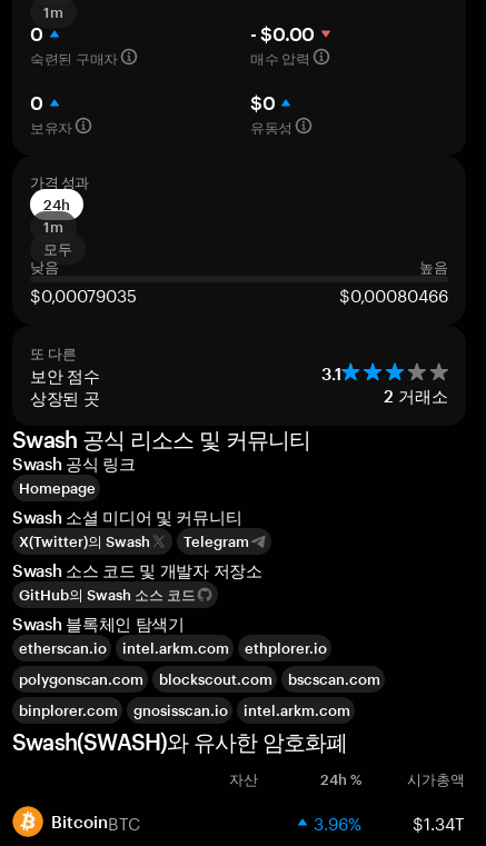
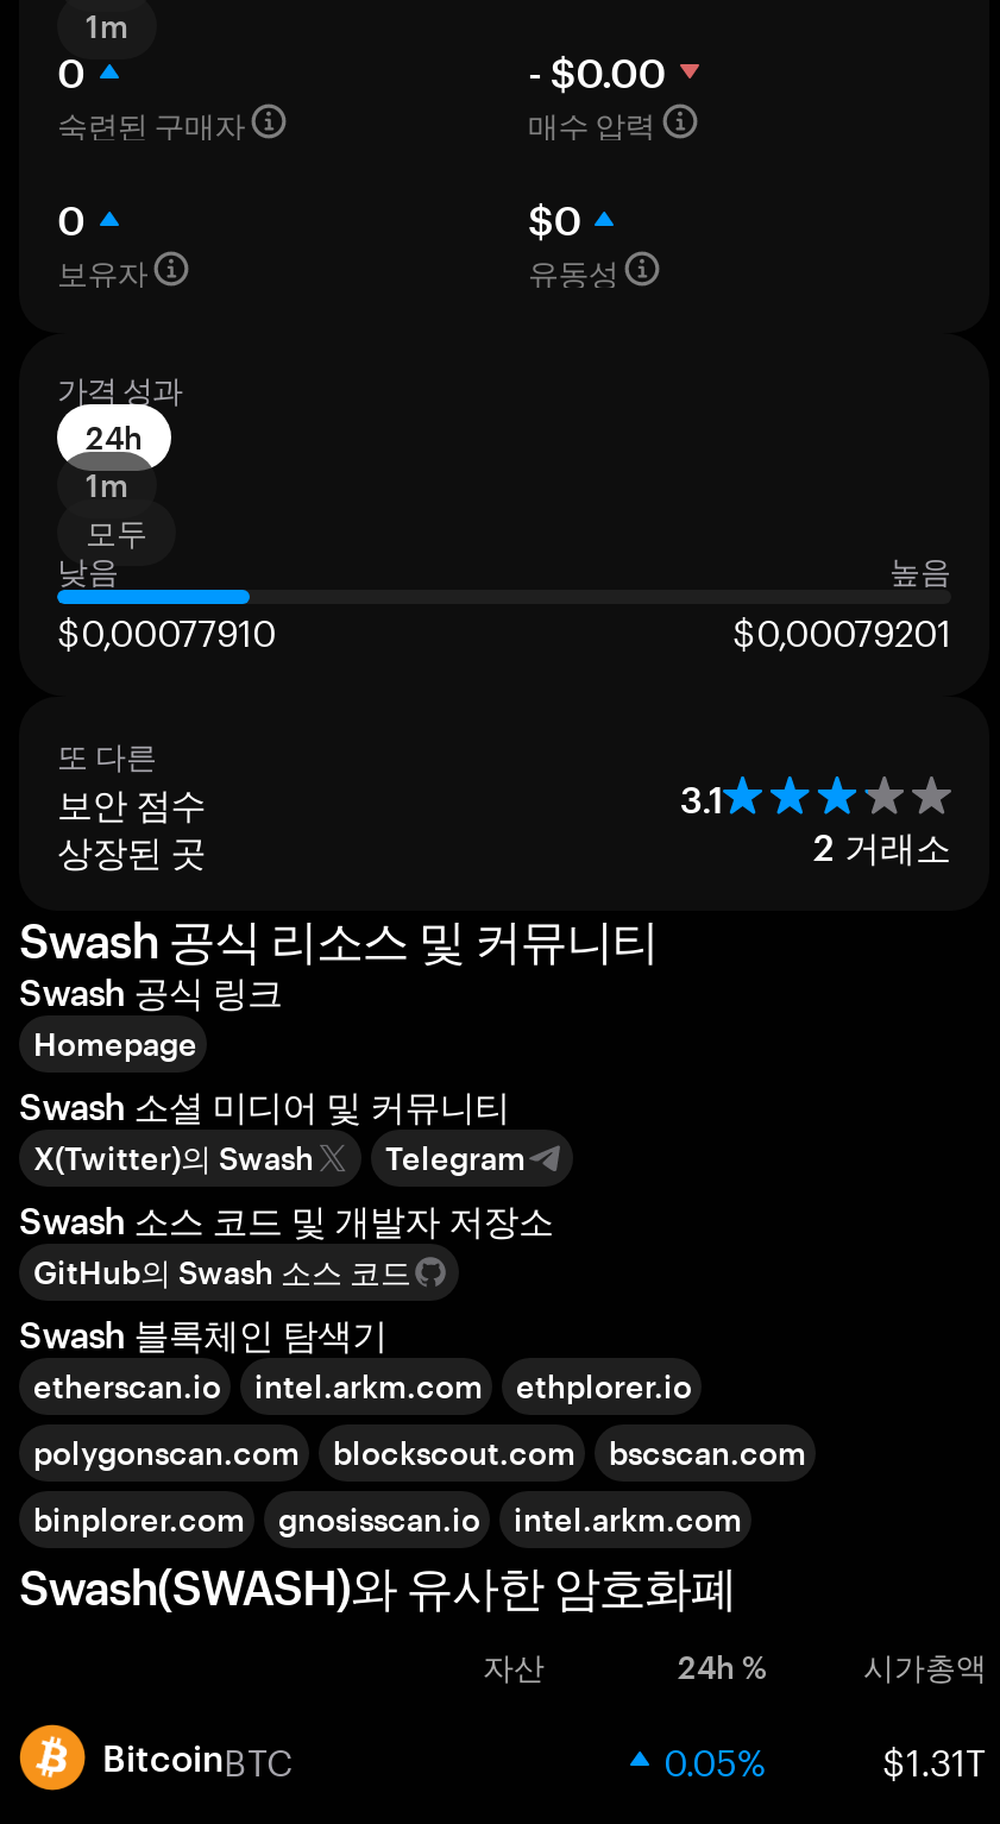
[30,280,137,307] $0,00079035 -> [57,599,276,656] $0,00077910
[339,280,448,307] $0,00080466 -> [732,599,951,656] $0,00079201
[314,808,465,835] 3.96% | $1.34T -> [663,1729,987,1786] 0.05% | $1.31T

